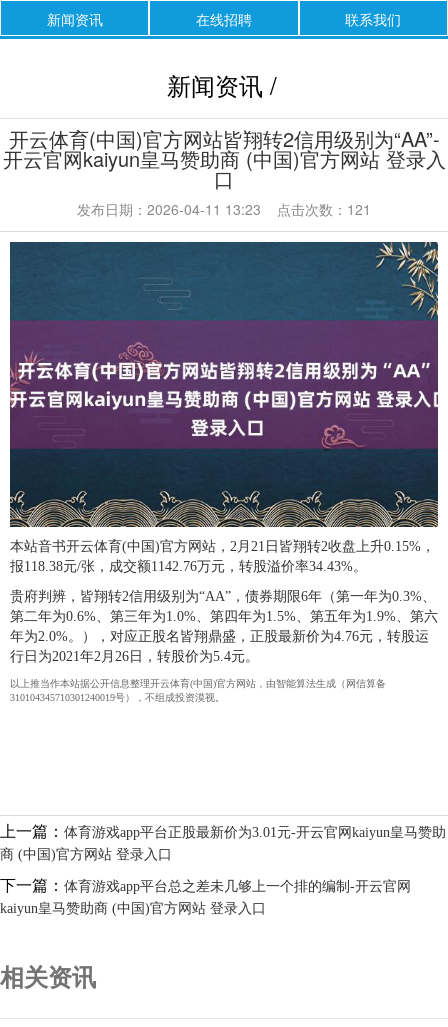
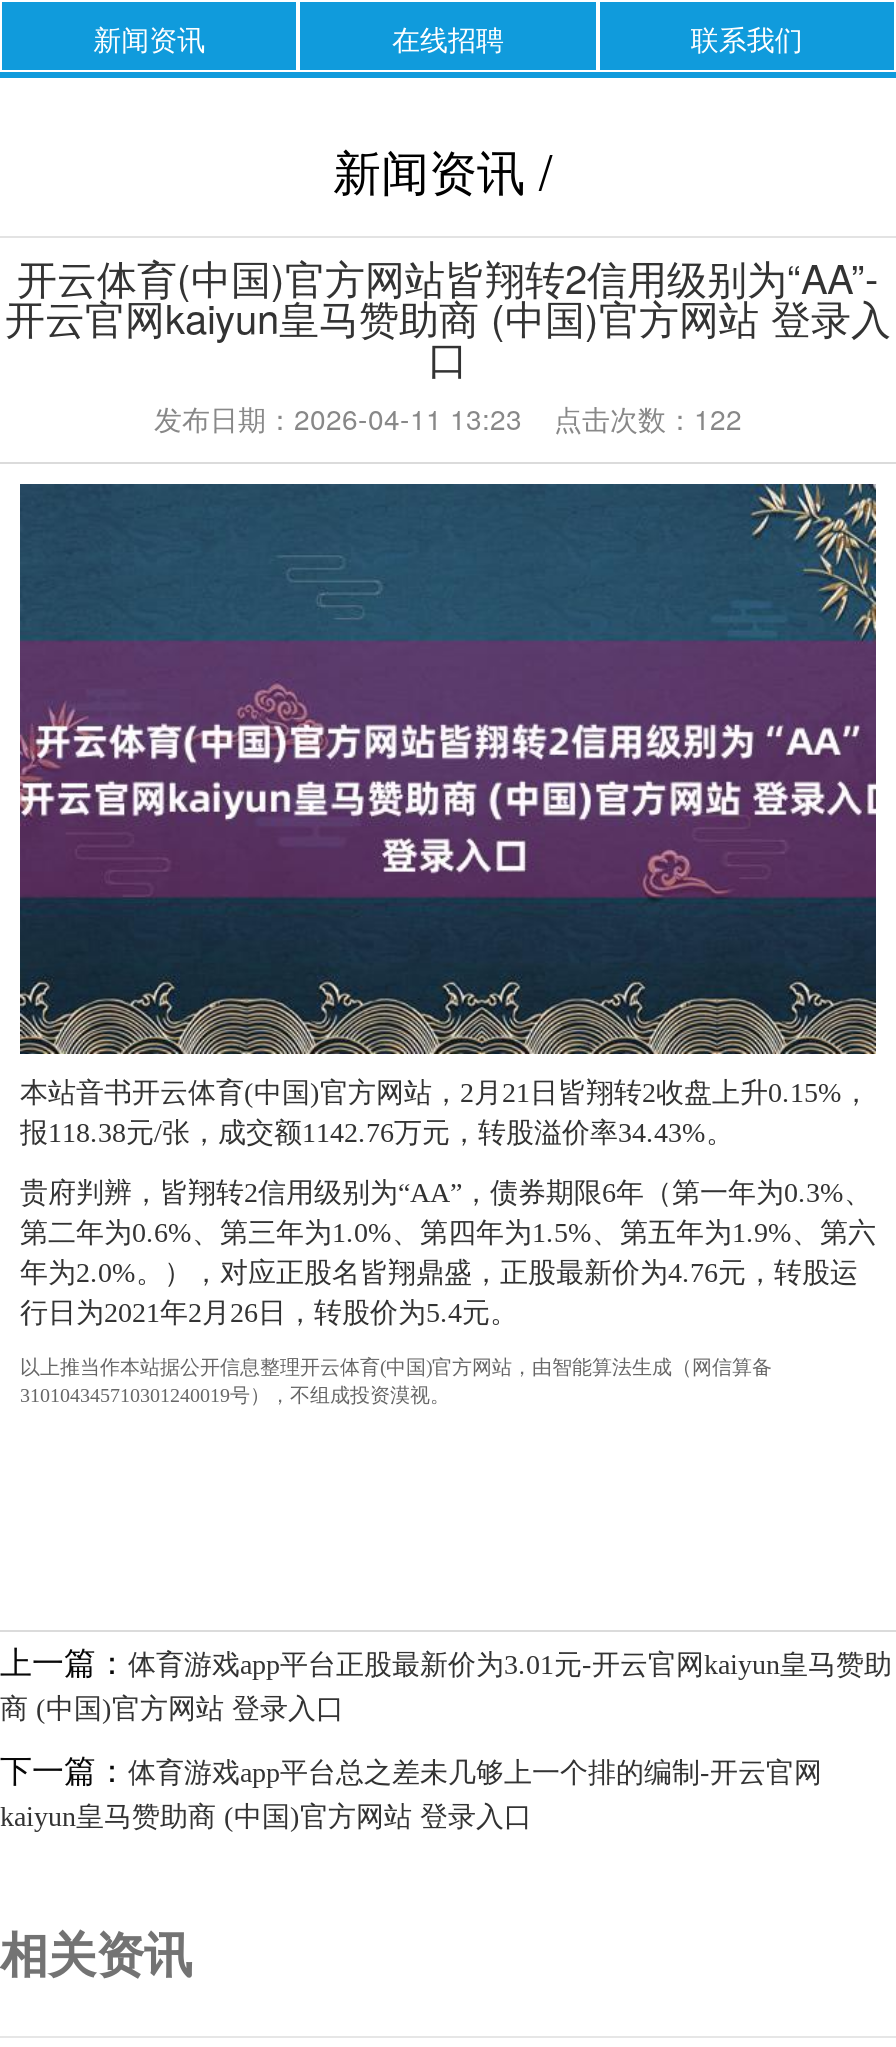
[77,199,371,219] 发布日期：2026-04-11 13:23 点击次数：121 -> [154,398,742,438] 发布日期：2026-04-11 13:23 点击次数：122

